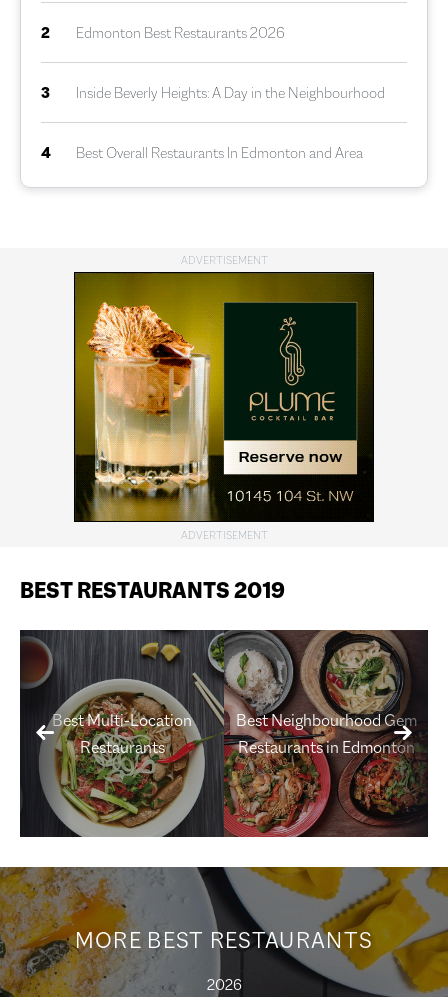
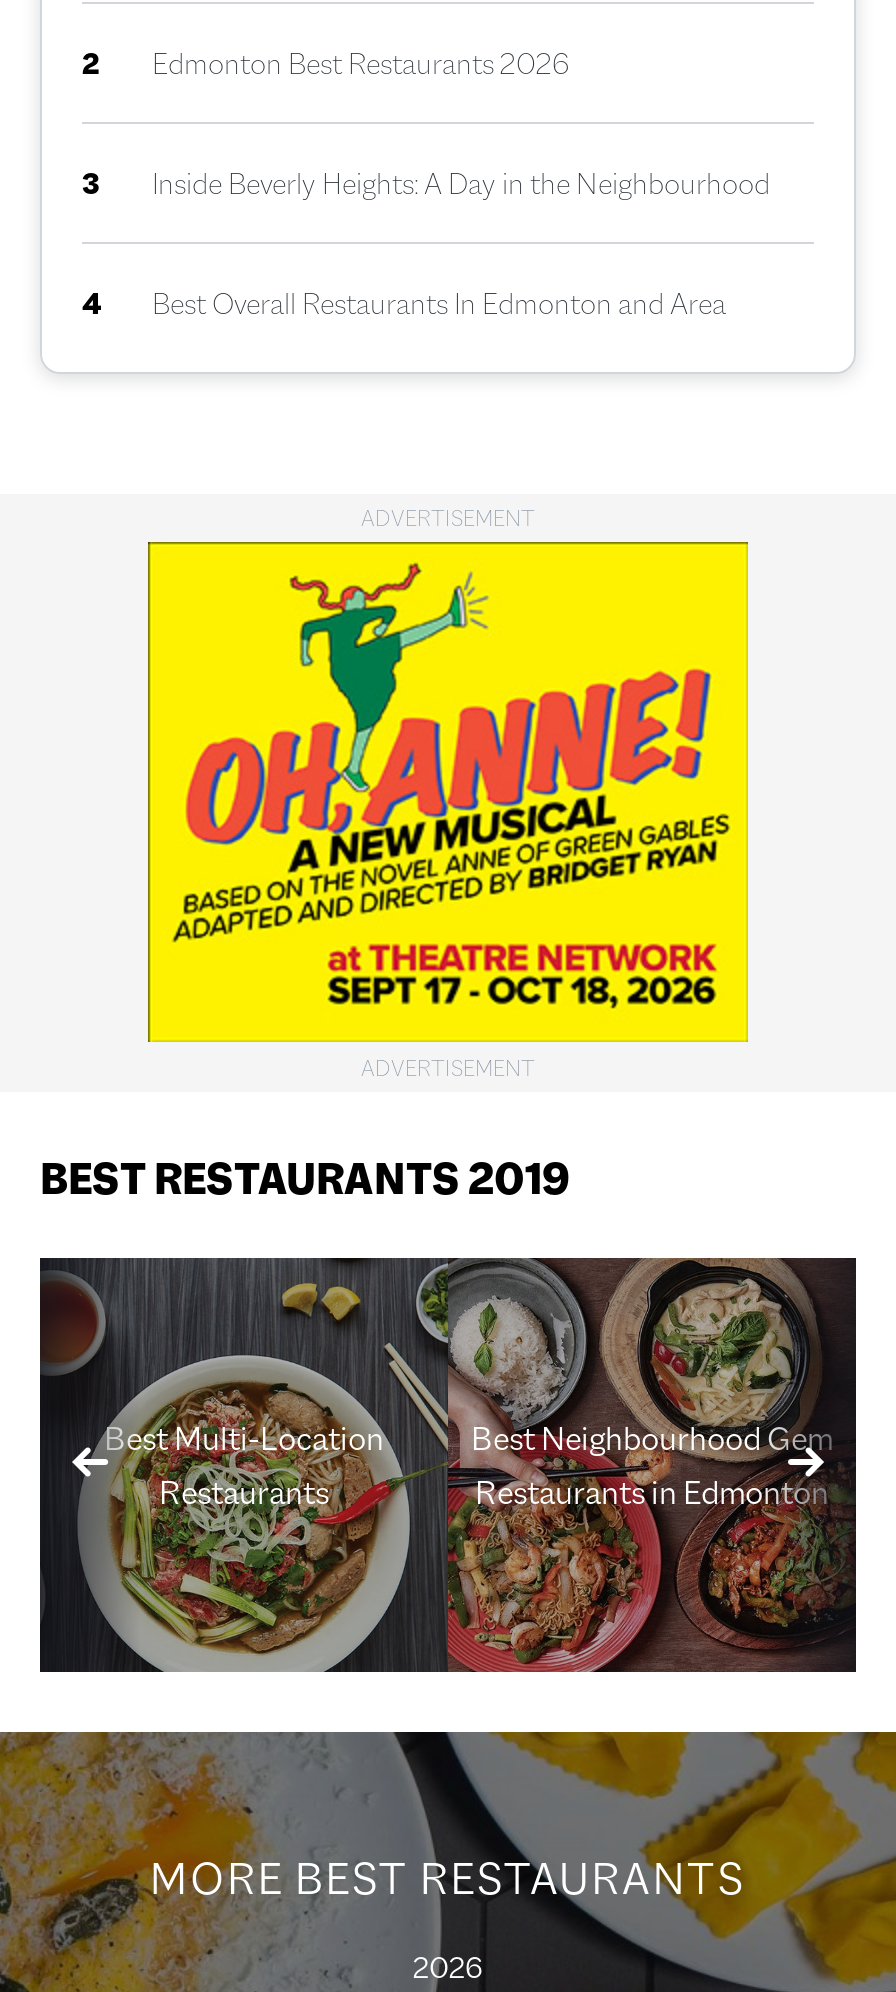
[73,271,375,523] [image] -> [146,540,750,1044] [image]

